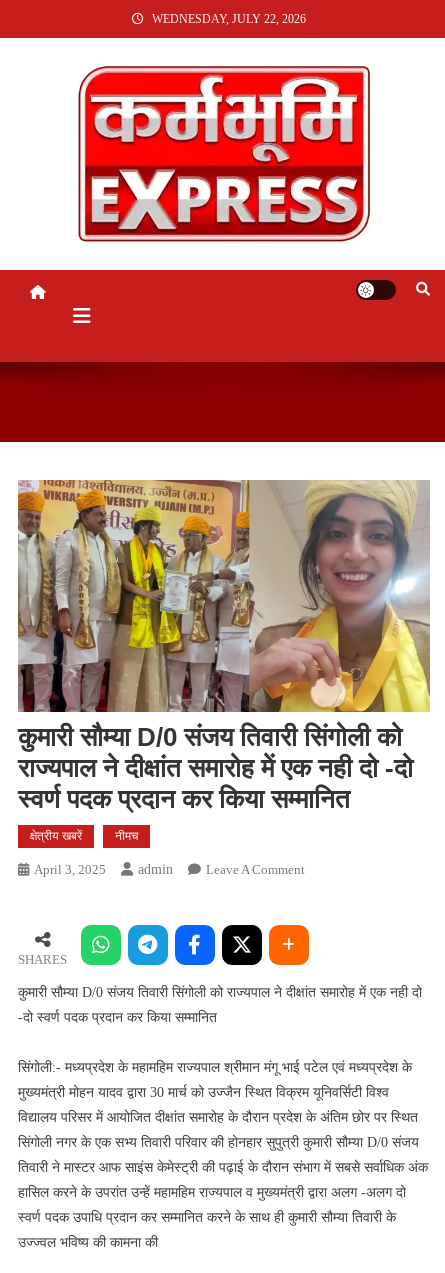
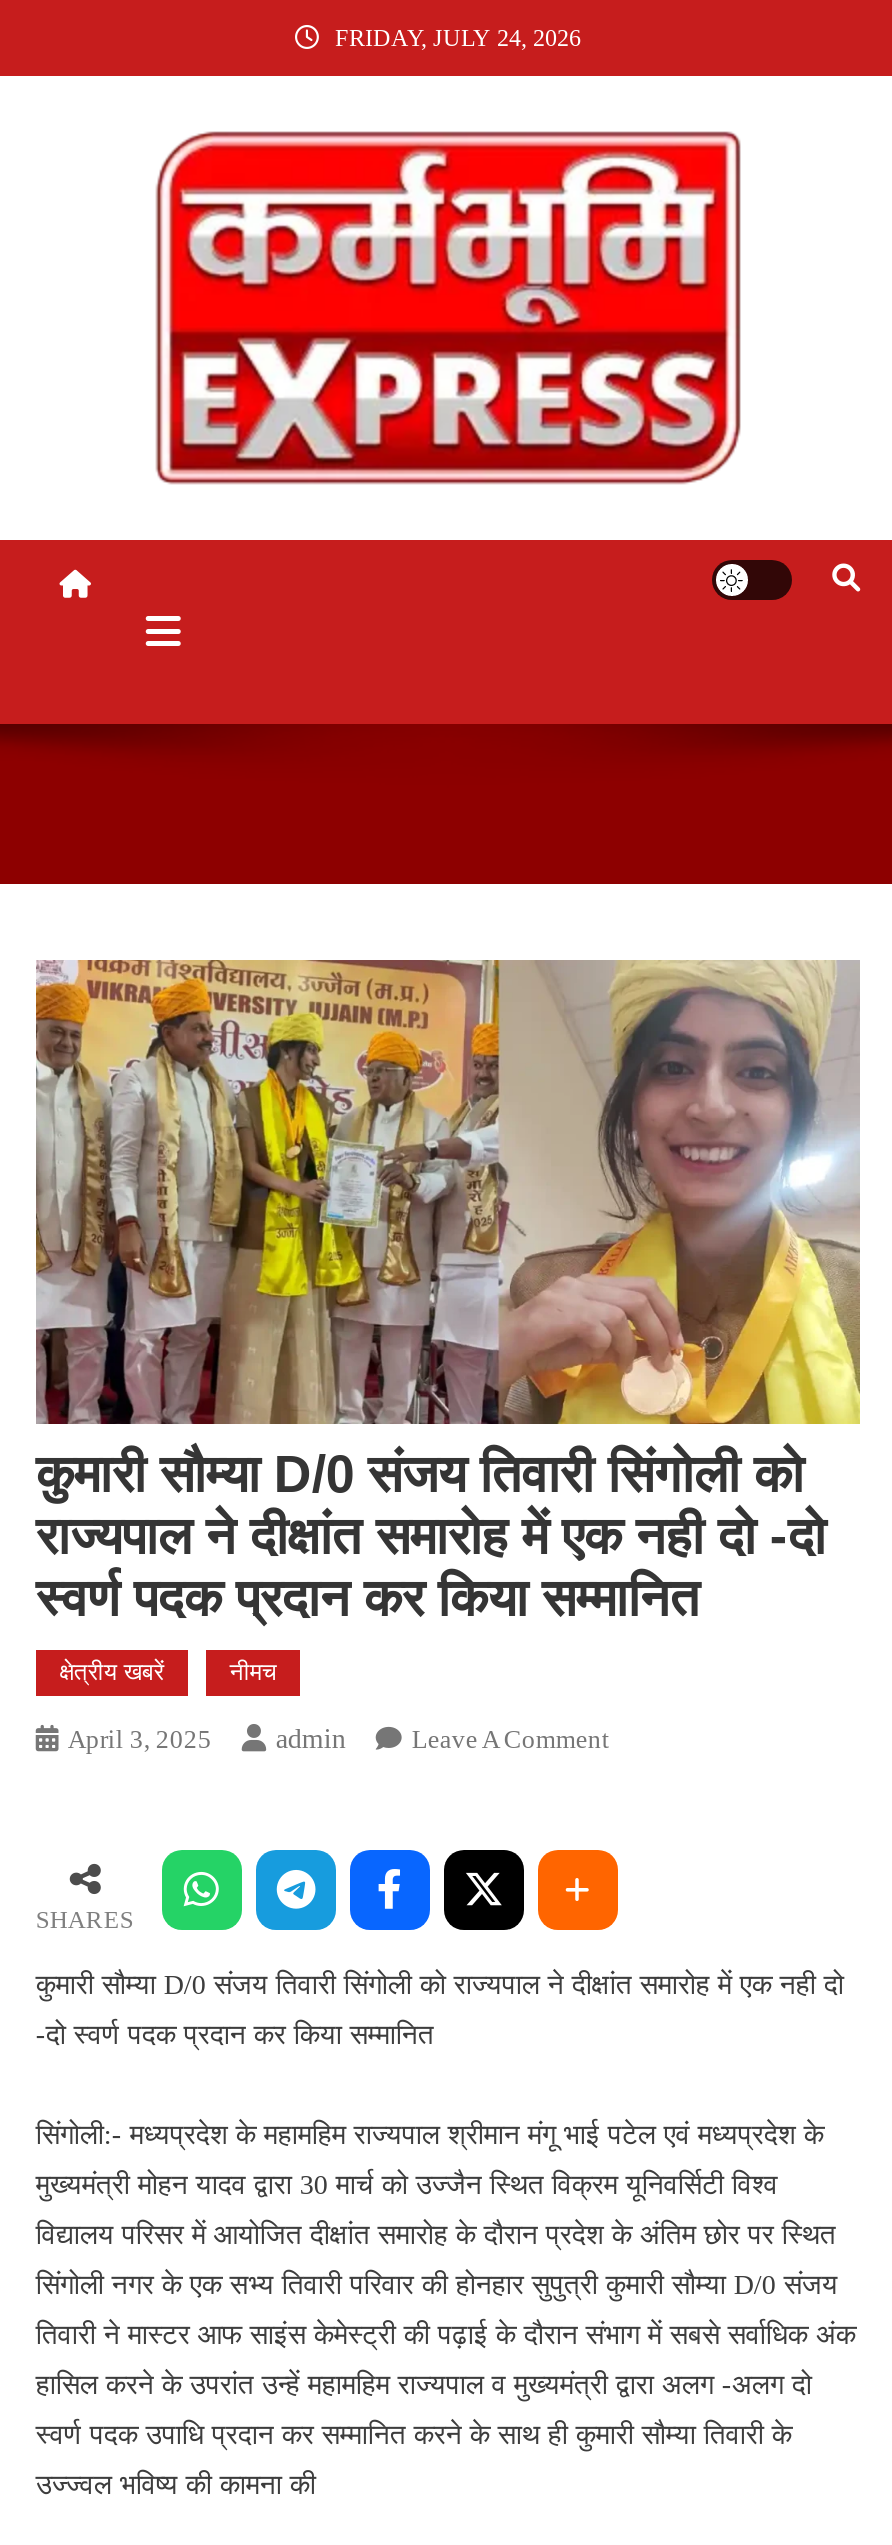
[152,12,306,26] WEDNESDAY, JULY 22, 2026 -> [335,24,581,52] FRIDAY, JULY 24, 2026

